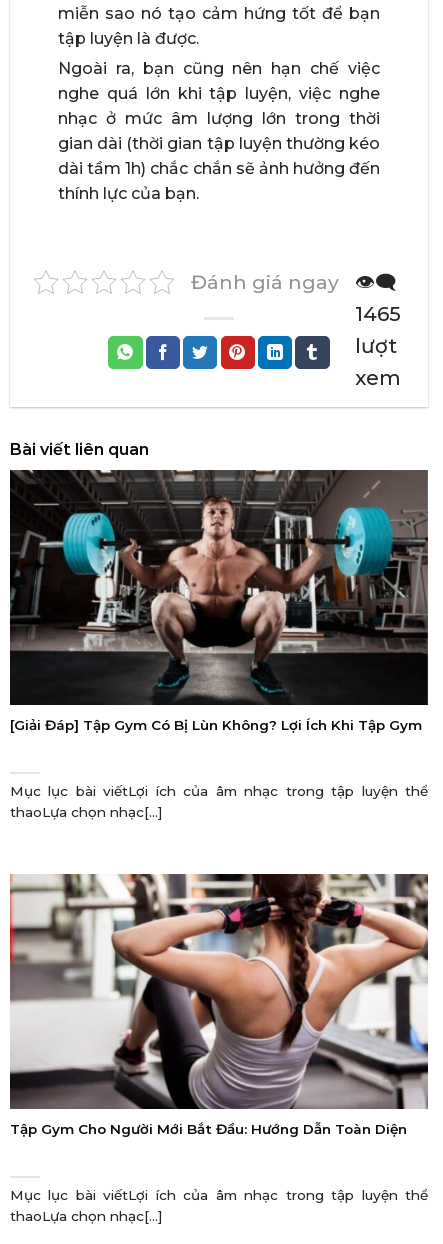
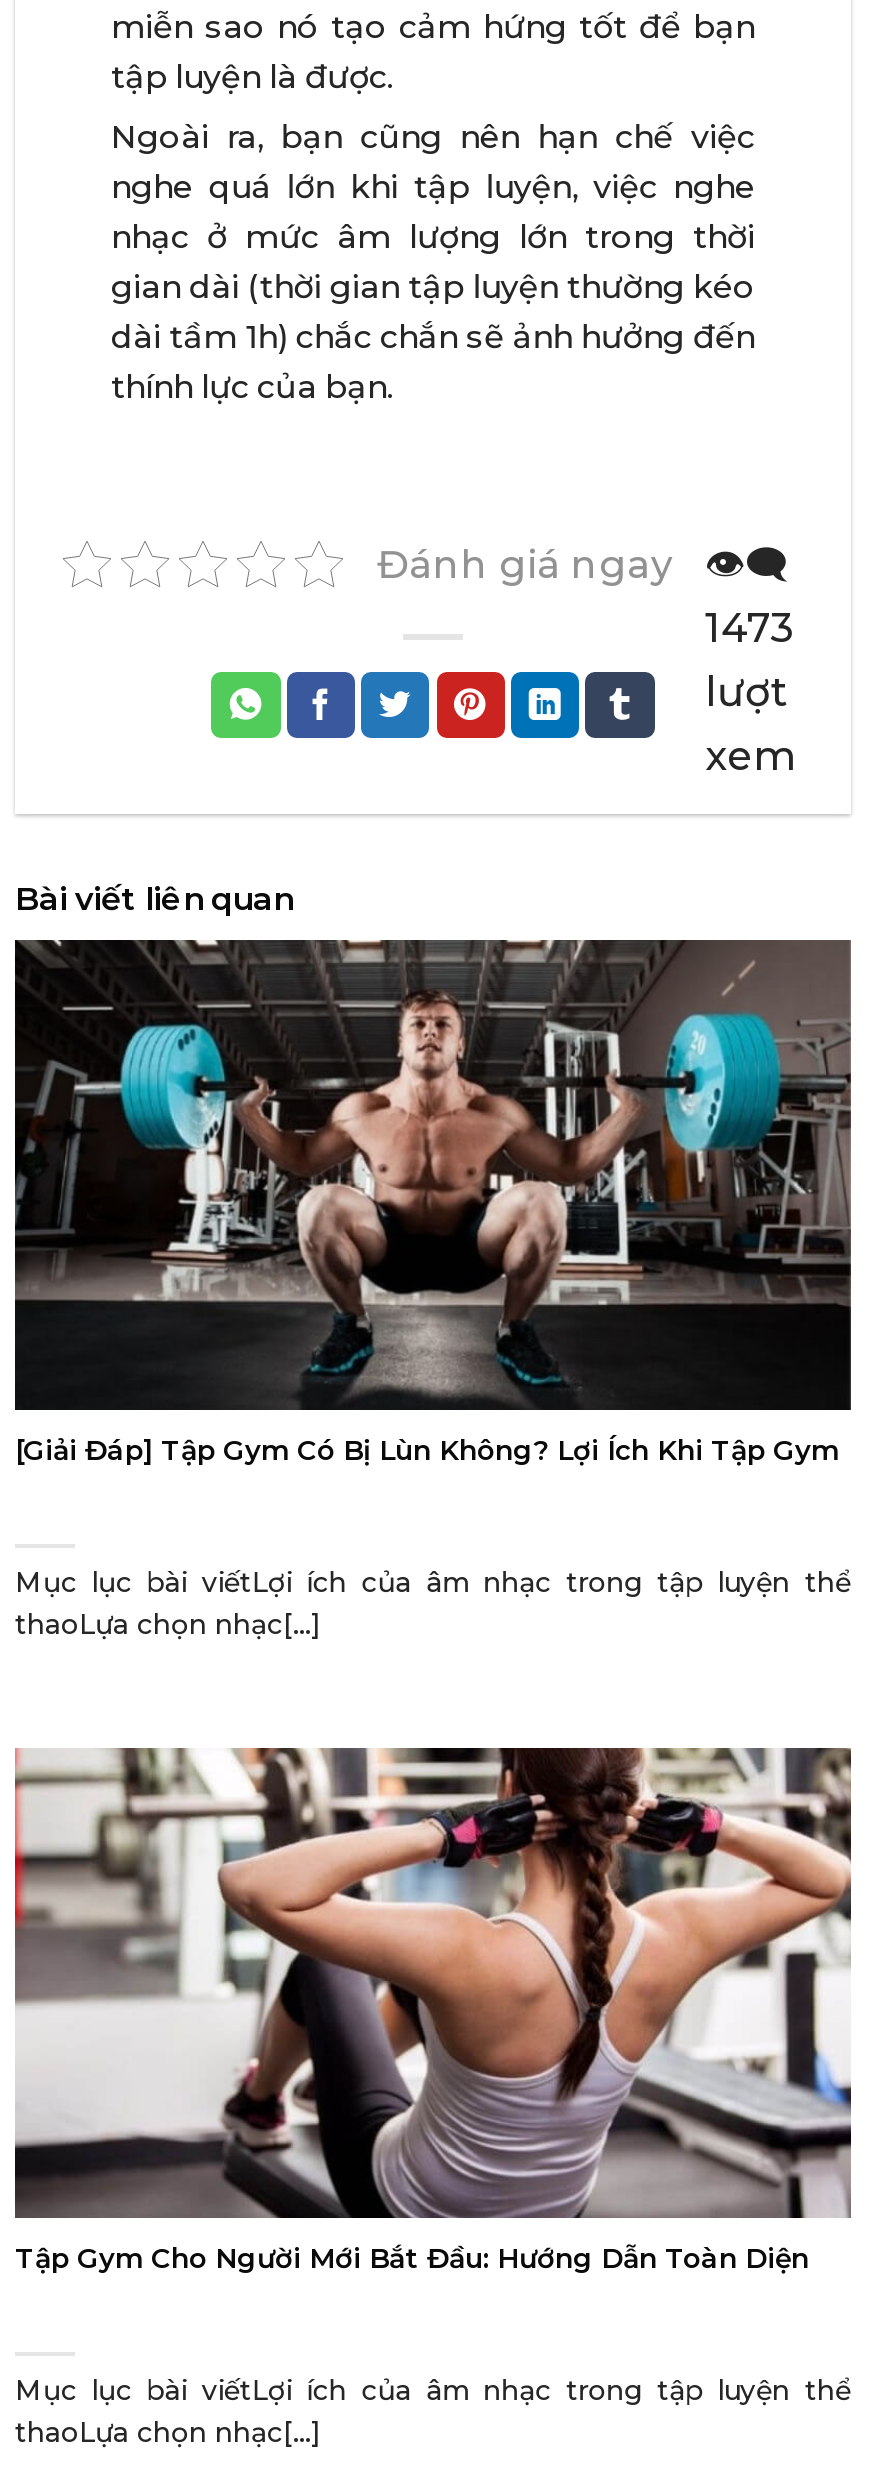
[355,302,401,326] 1465 -> [705,605,795,653] 1473

